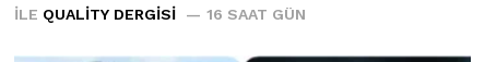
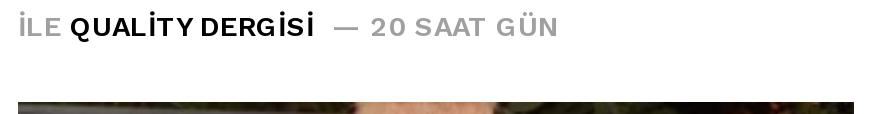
[206,5,306,22] 16 SAAT GÜN -> [370,9,558,41] 20 SAAT GÜN

